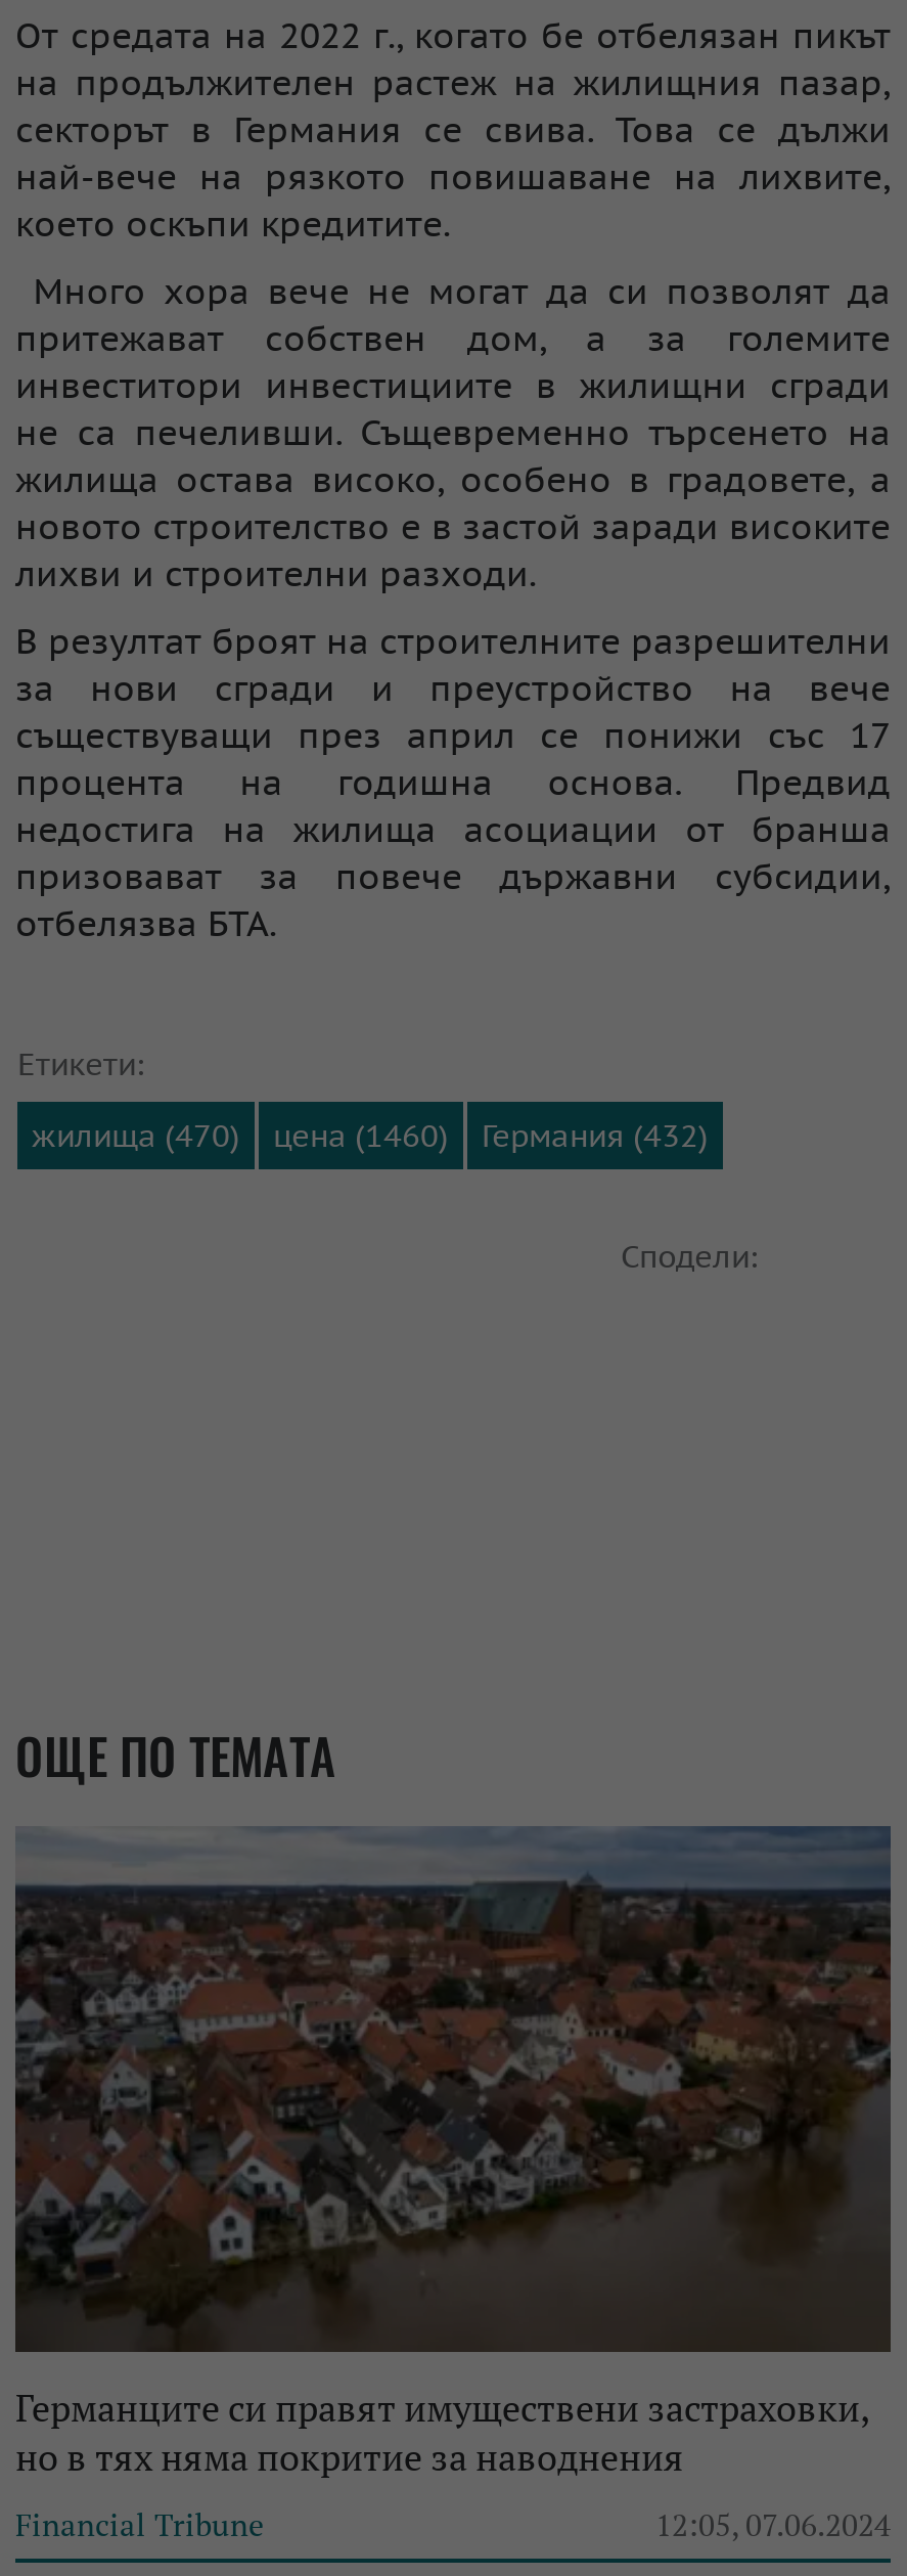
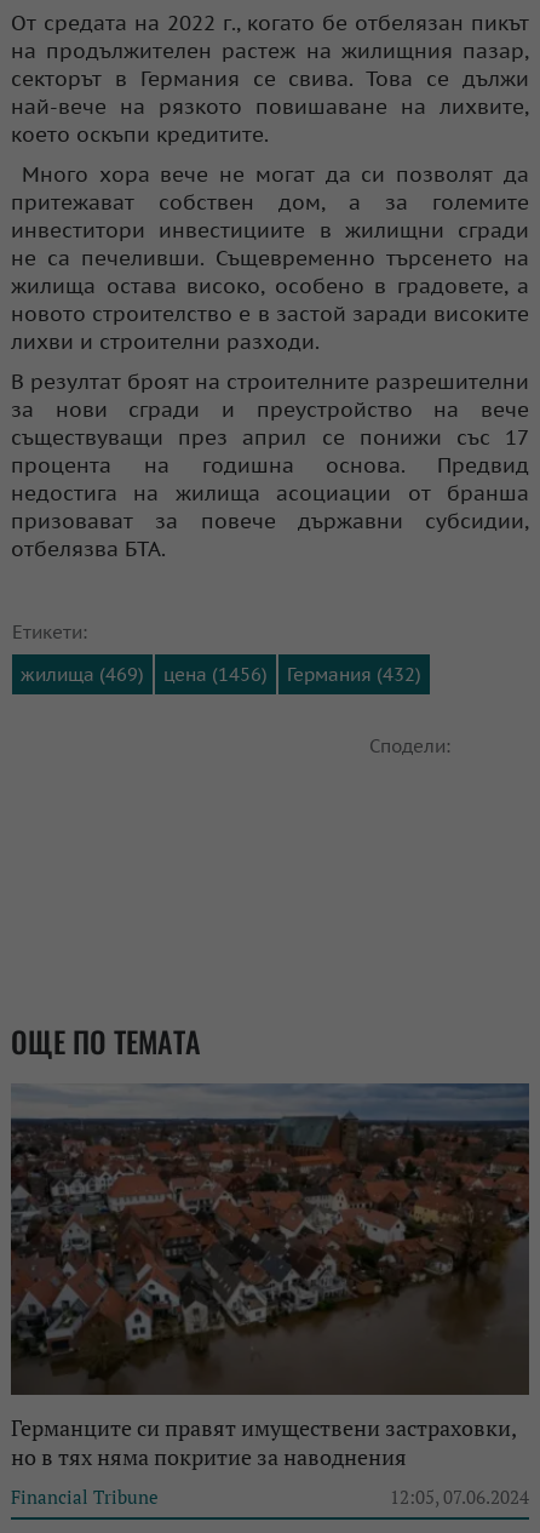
[32,1116,240,1155] жилища (470) -> [21,663,144,686] жилища (469)
[273,1116,449,1155] цена (1460) -> [163,663,268,686] цена (1456)

